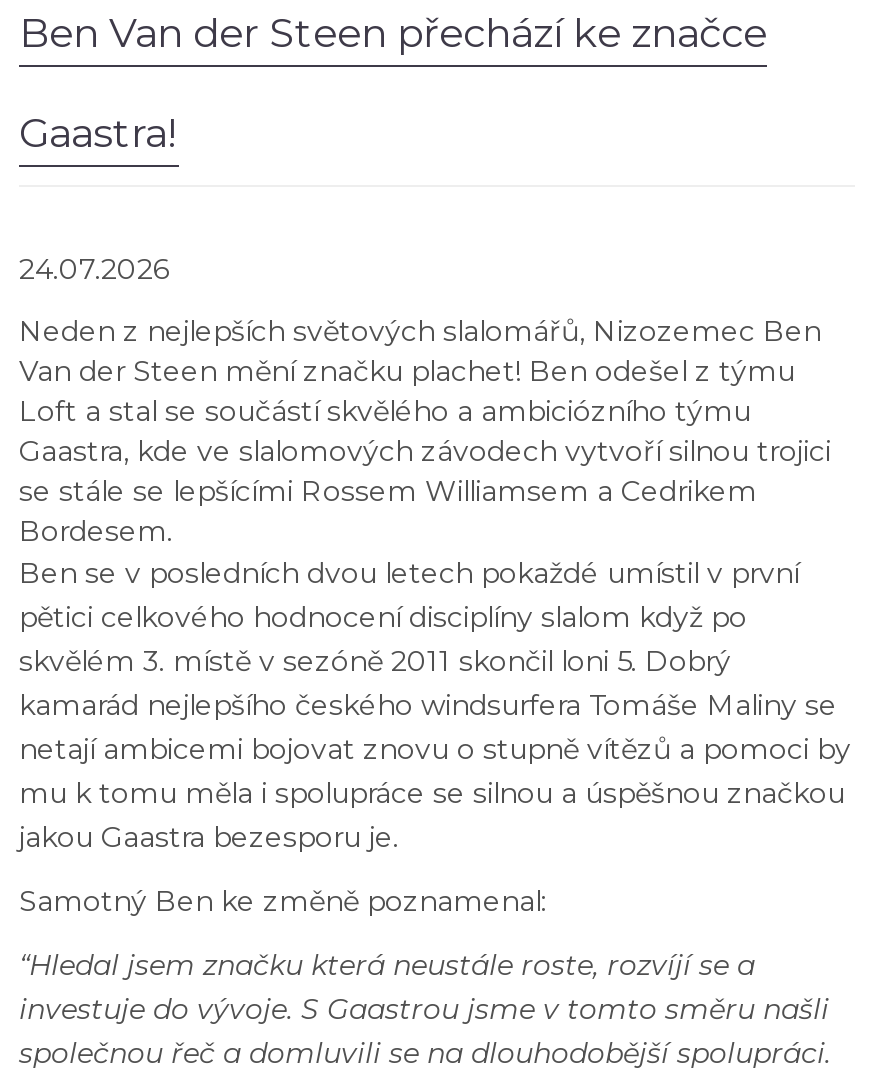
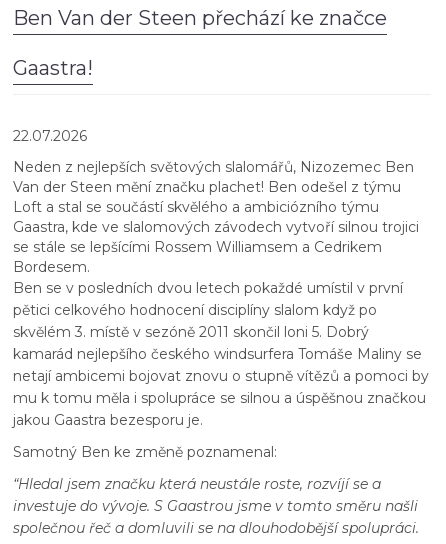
[19,251,169,287] 24.07.2026 -> [13,127,87,145] 22.07.2026

